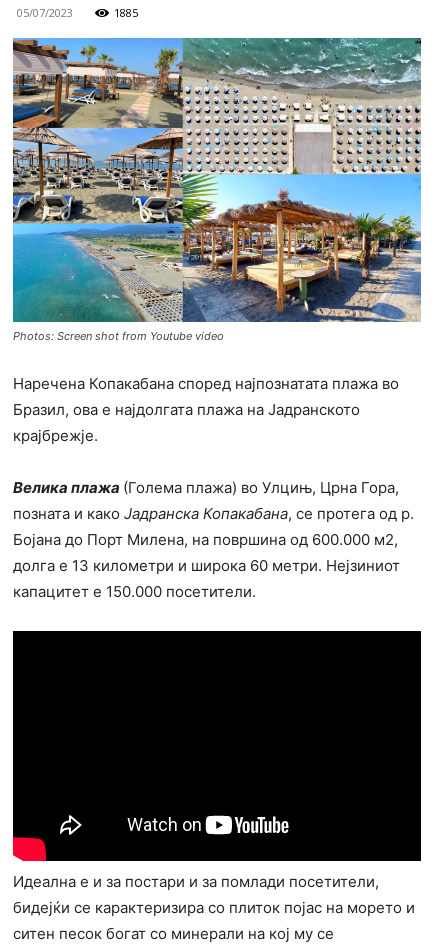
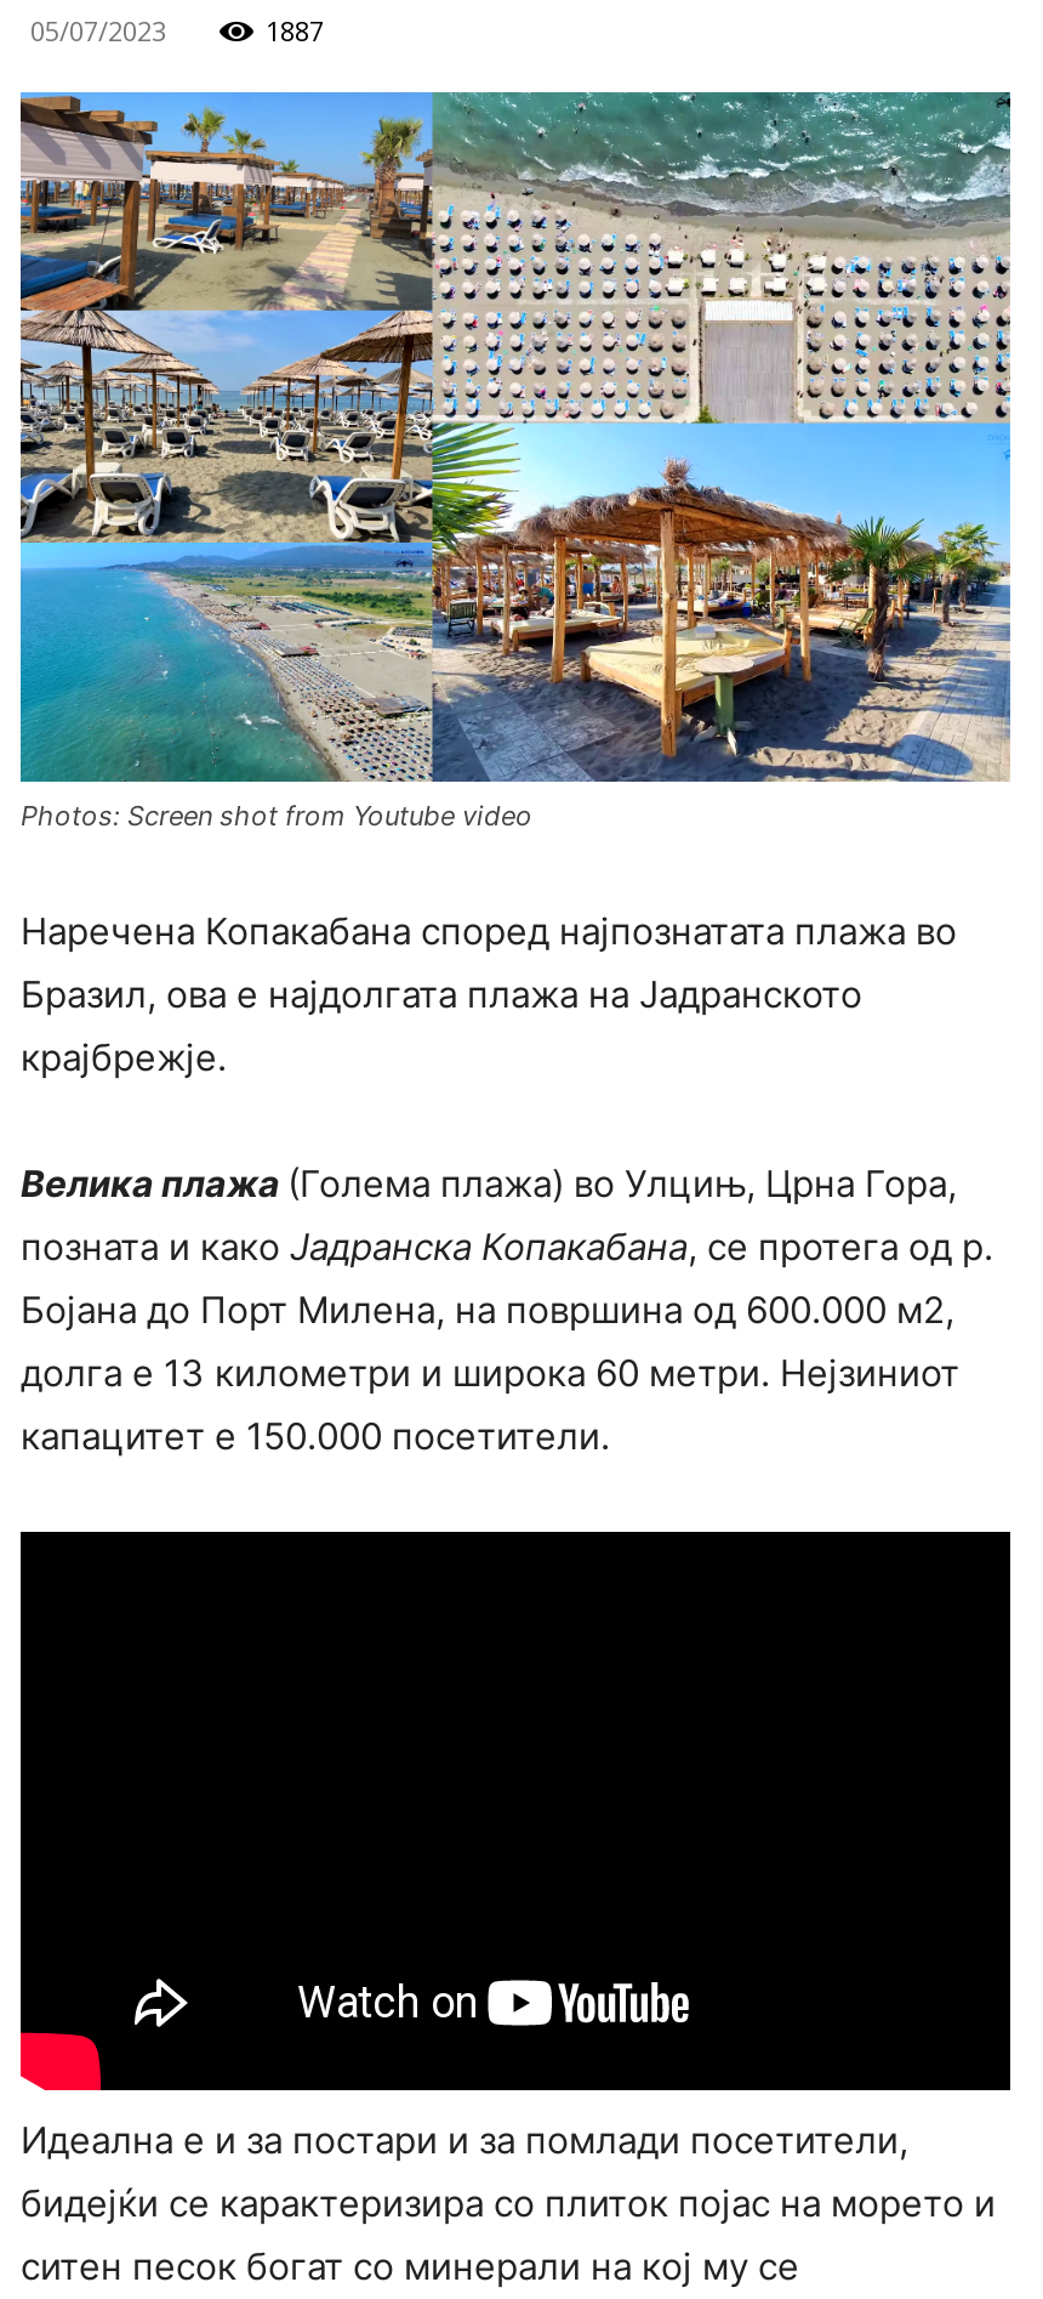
[114,5,138,20] 1885 -> [266,12,324,49] 1887

